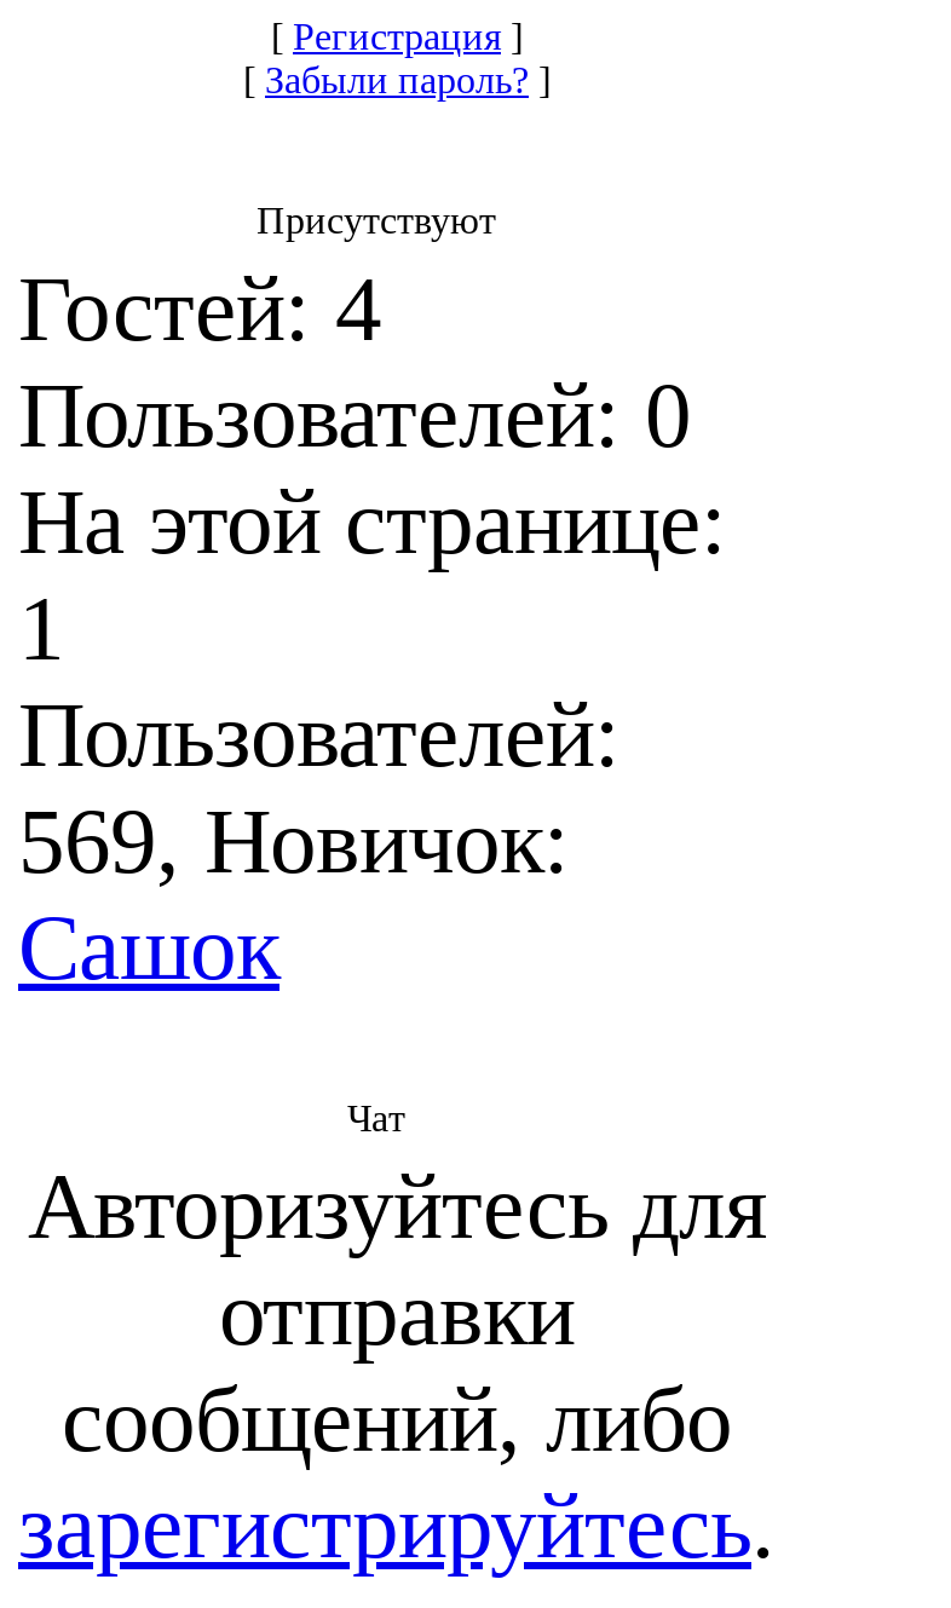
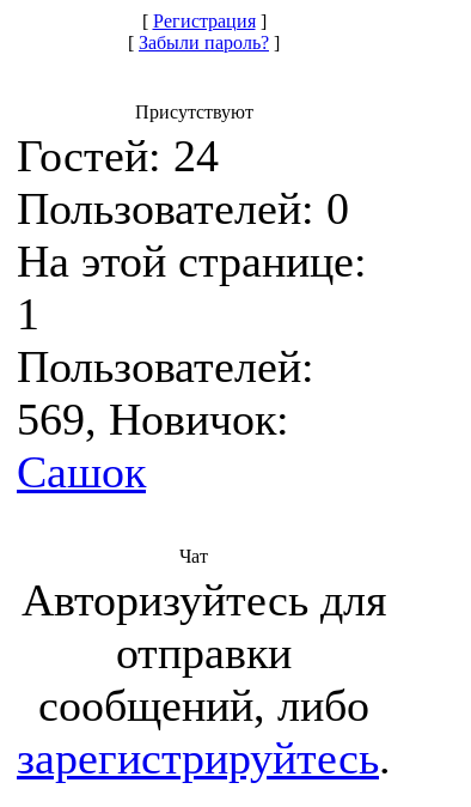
[18,258,381,359] Гостей: 4 -> [17,131,219,181] Гостей: 24

